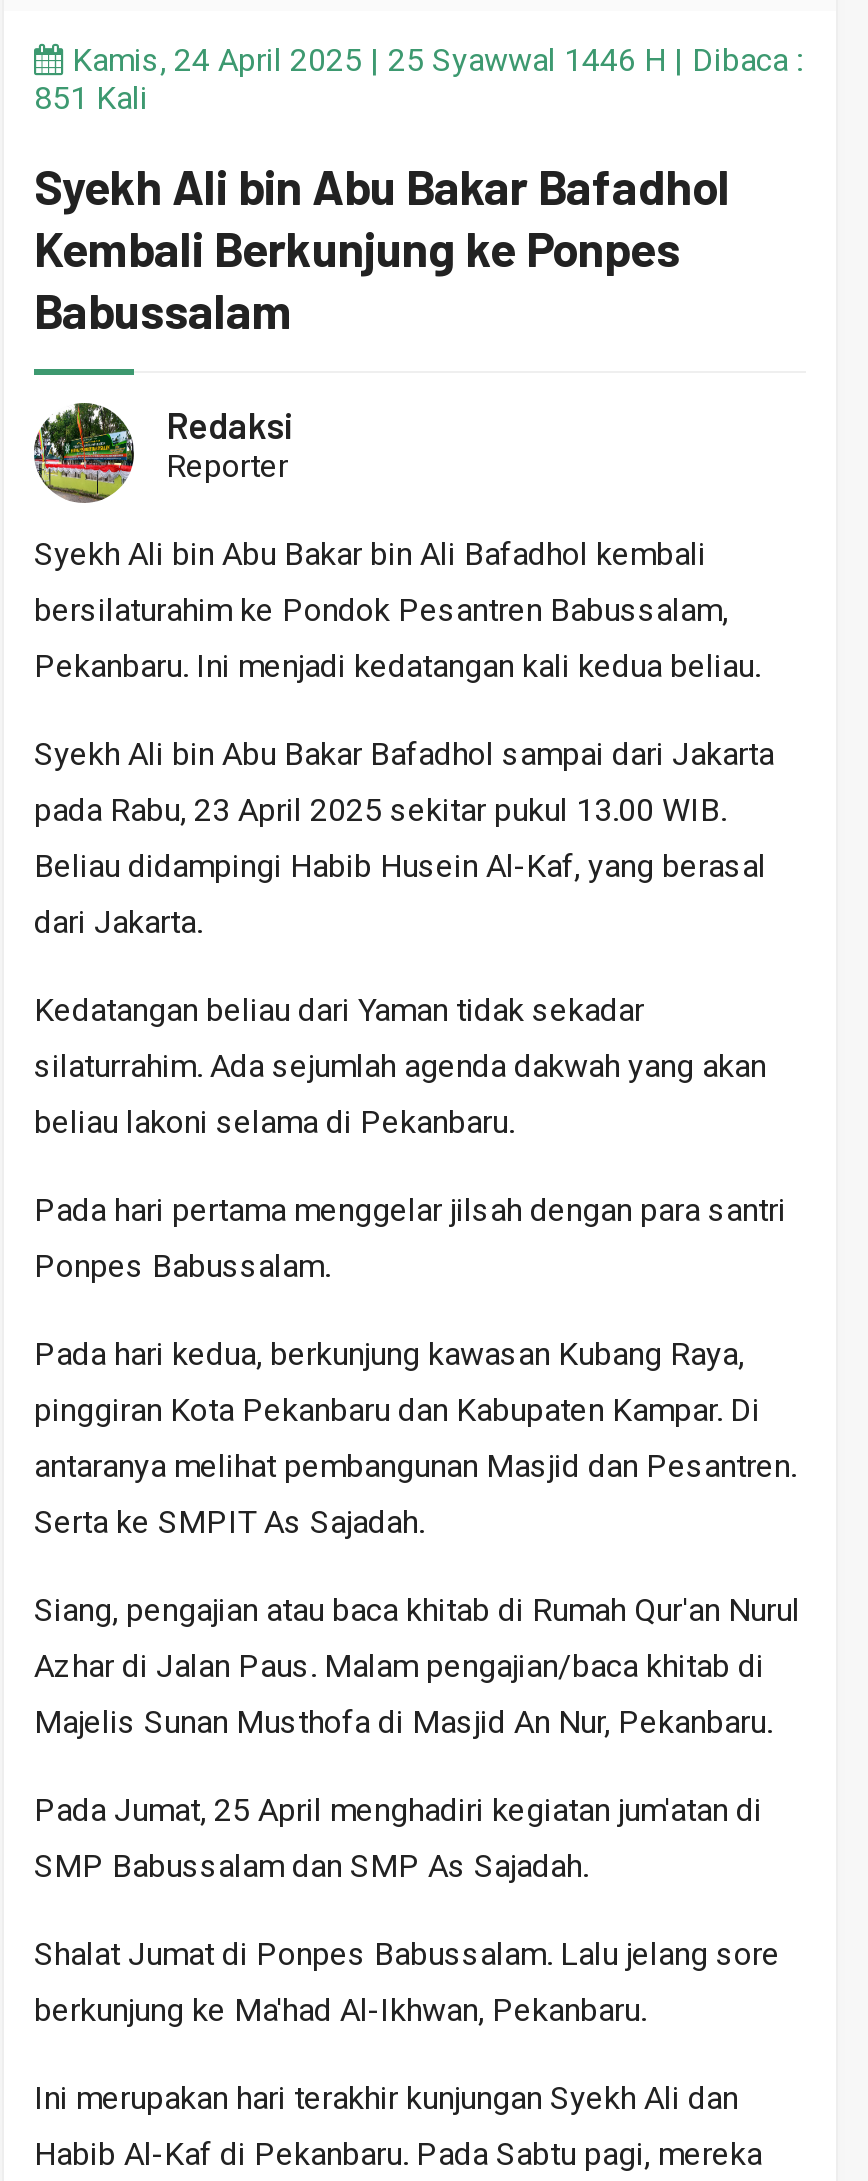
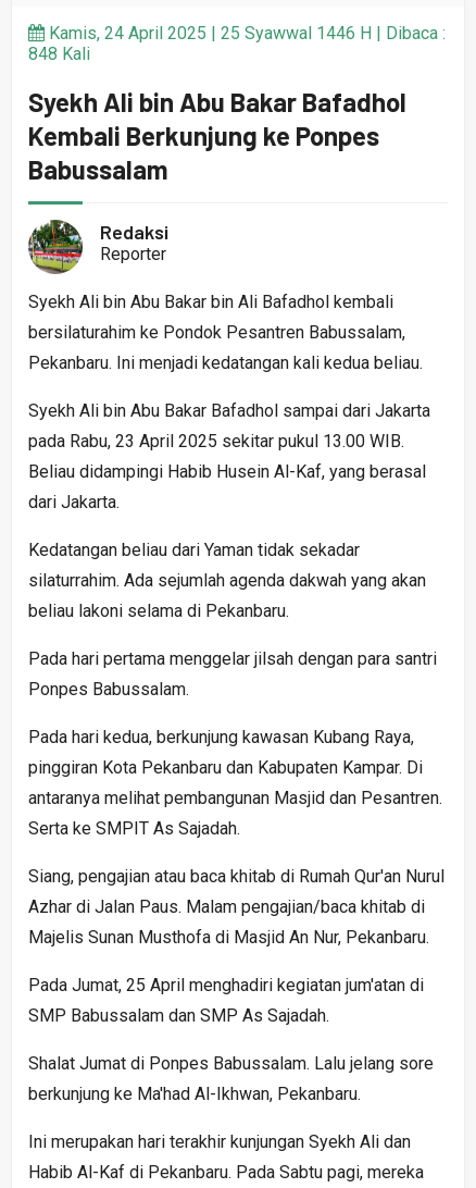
[34,78,148,116] 851 Kali -> [28,43,90,64] 848 Kali

